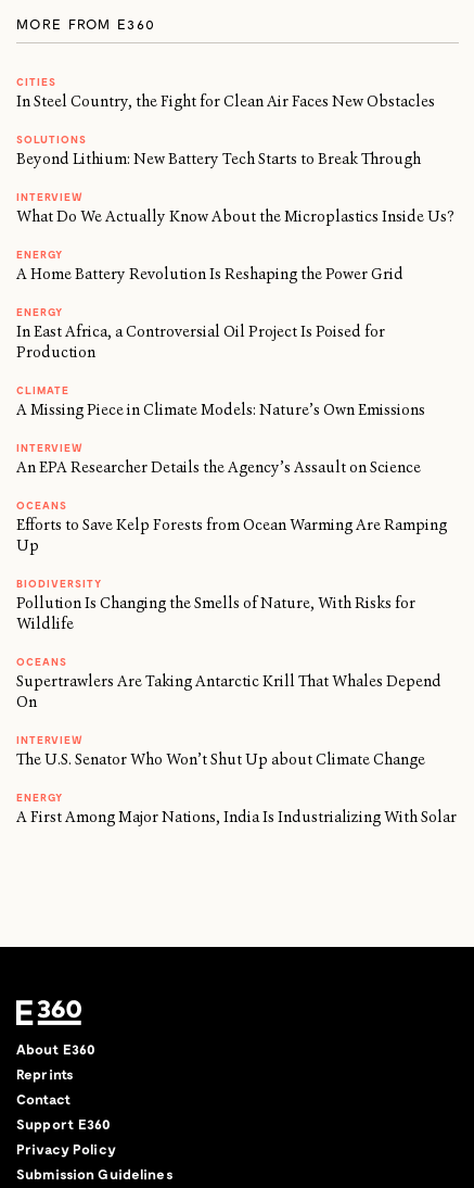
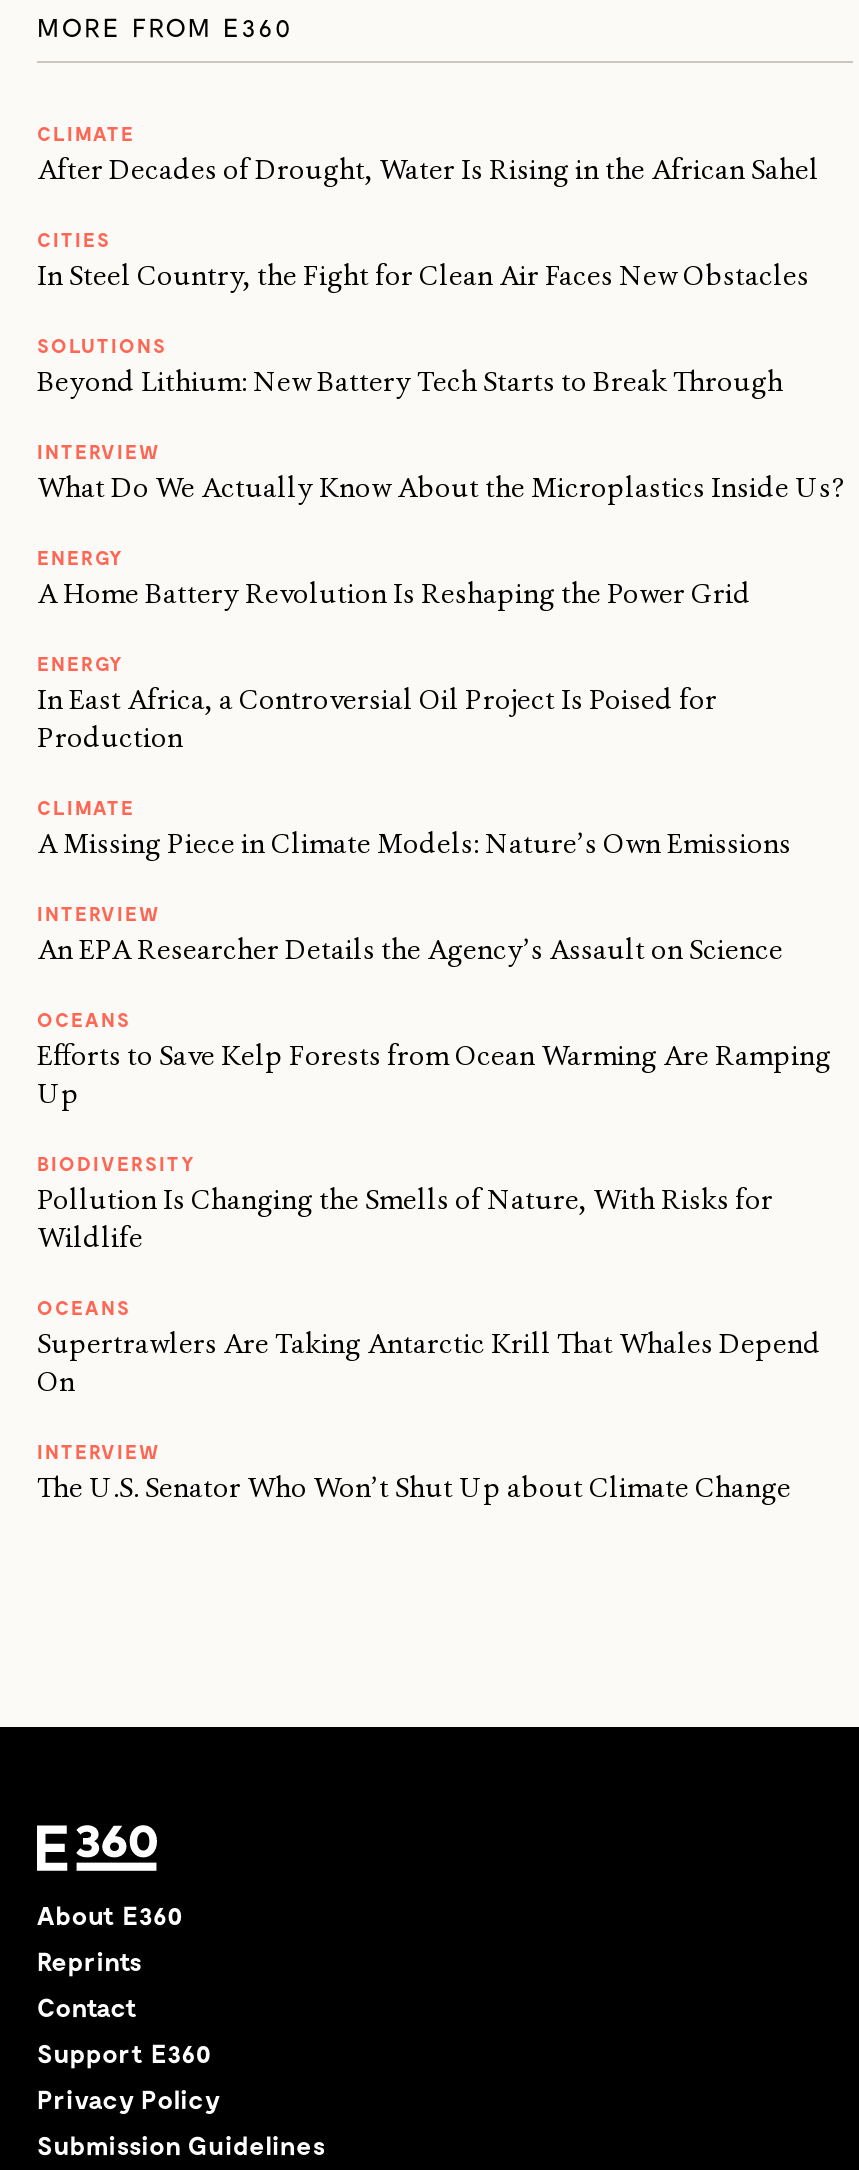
none -> [37,120,819,186] CLIMATE | After Decades of Drought, Water Is Rising in the African Sahel
moved [16,74,454,768] -> [37,226,845,1504]: CITIES | In Steel Country, the Fight for Clean Air Faces New Obstacles | SOLUTIONS | ... | INTERVIEW | The U.S. Senator Who Won’t Shut Up about Climate Change
[16,790,457,826] ENERGY | A First Among Major Nations, India Is Industrializing With Solar -> none

